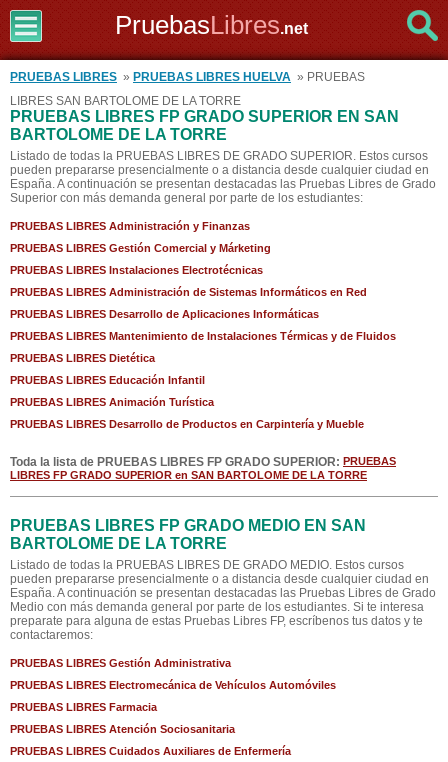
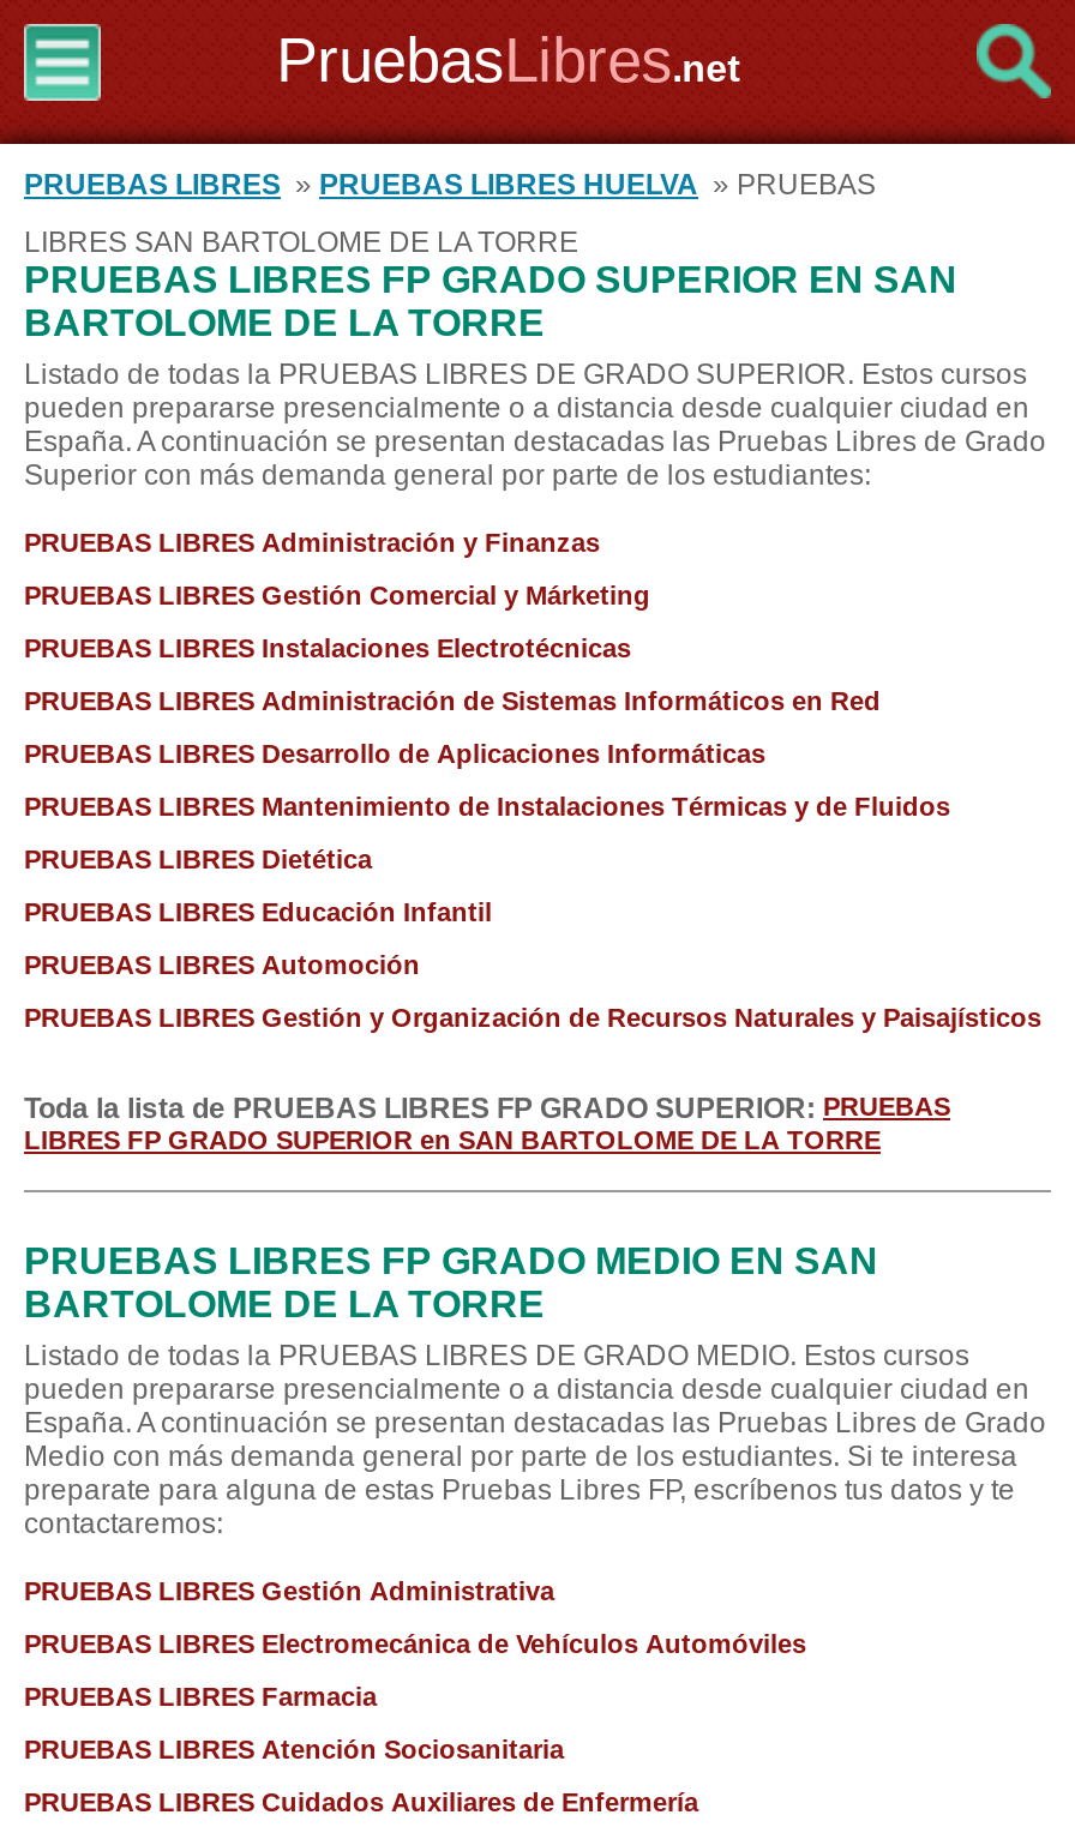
[10,396,214,408] PRUEBAS LIBRES Animación Turística -> [24,950,420,979] PRUEBAS LIBRES Automoción
[10,418,364,430] PRUEBAS LIBRES Desarrollo de Productos en Carpintería y Mueble -> [24,1003,1041,1032] PRUEBAS LIBRES Gestión y Organización de Recursos Naturales y Paisajísticos

